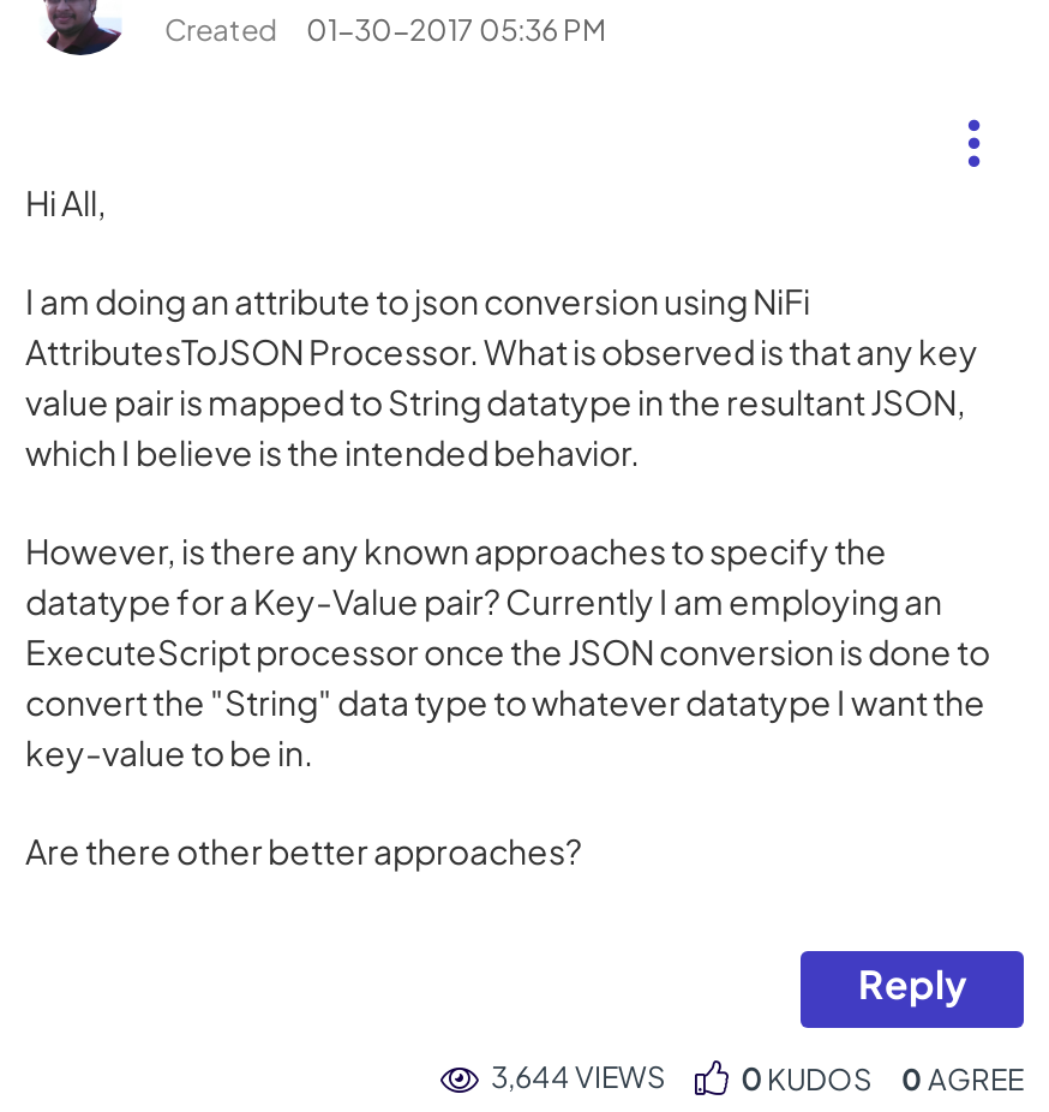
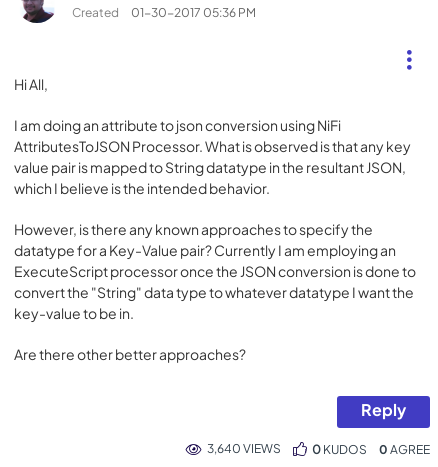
[491,1059,666,1095] 3,644 VIEWS -> [207,441,281,456] 3,640 VIEWS

